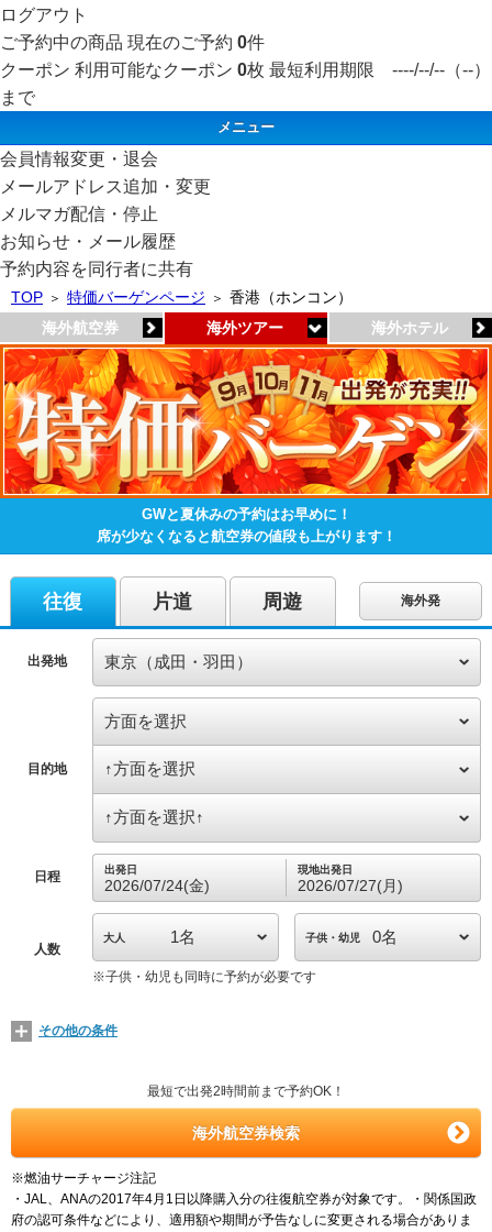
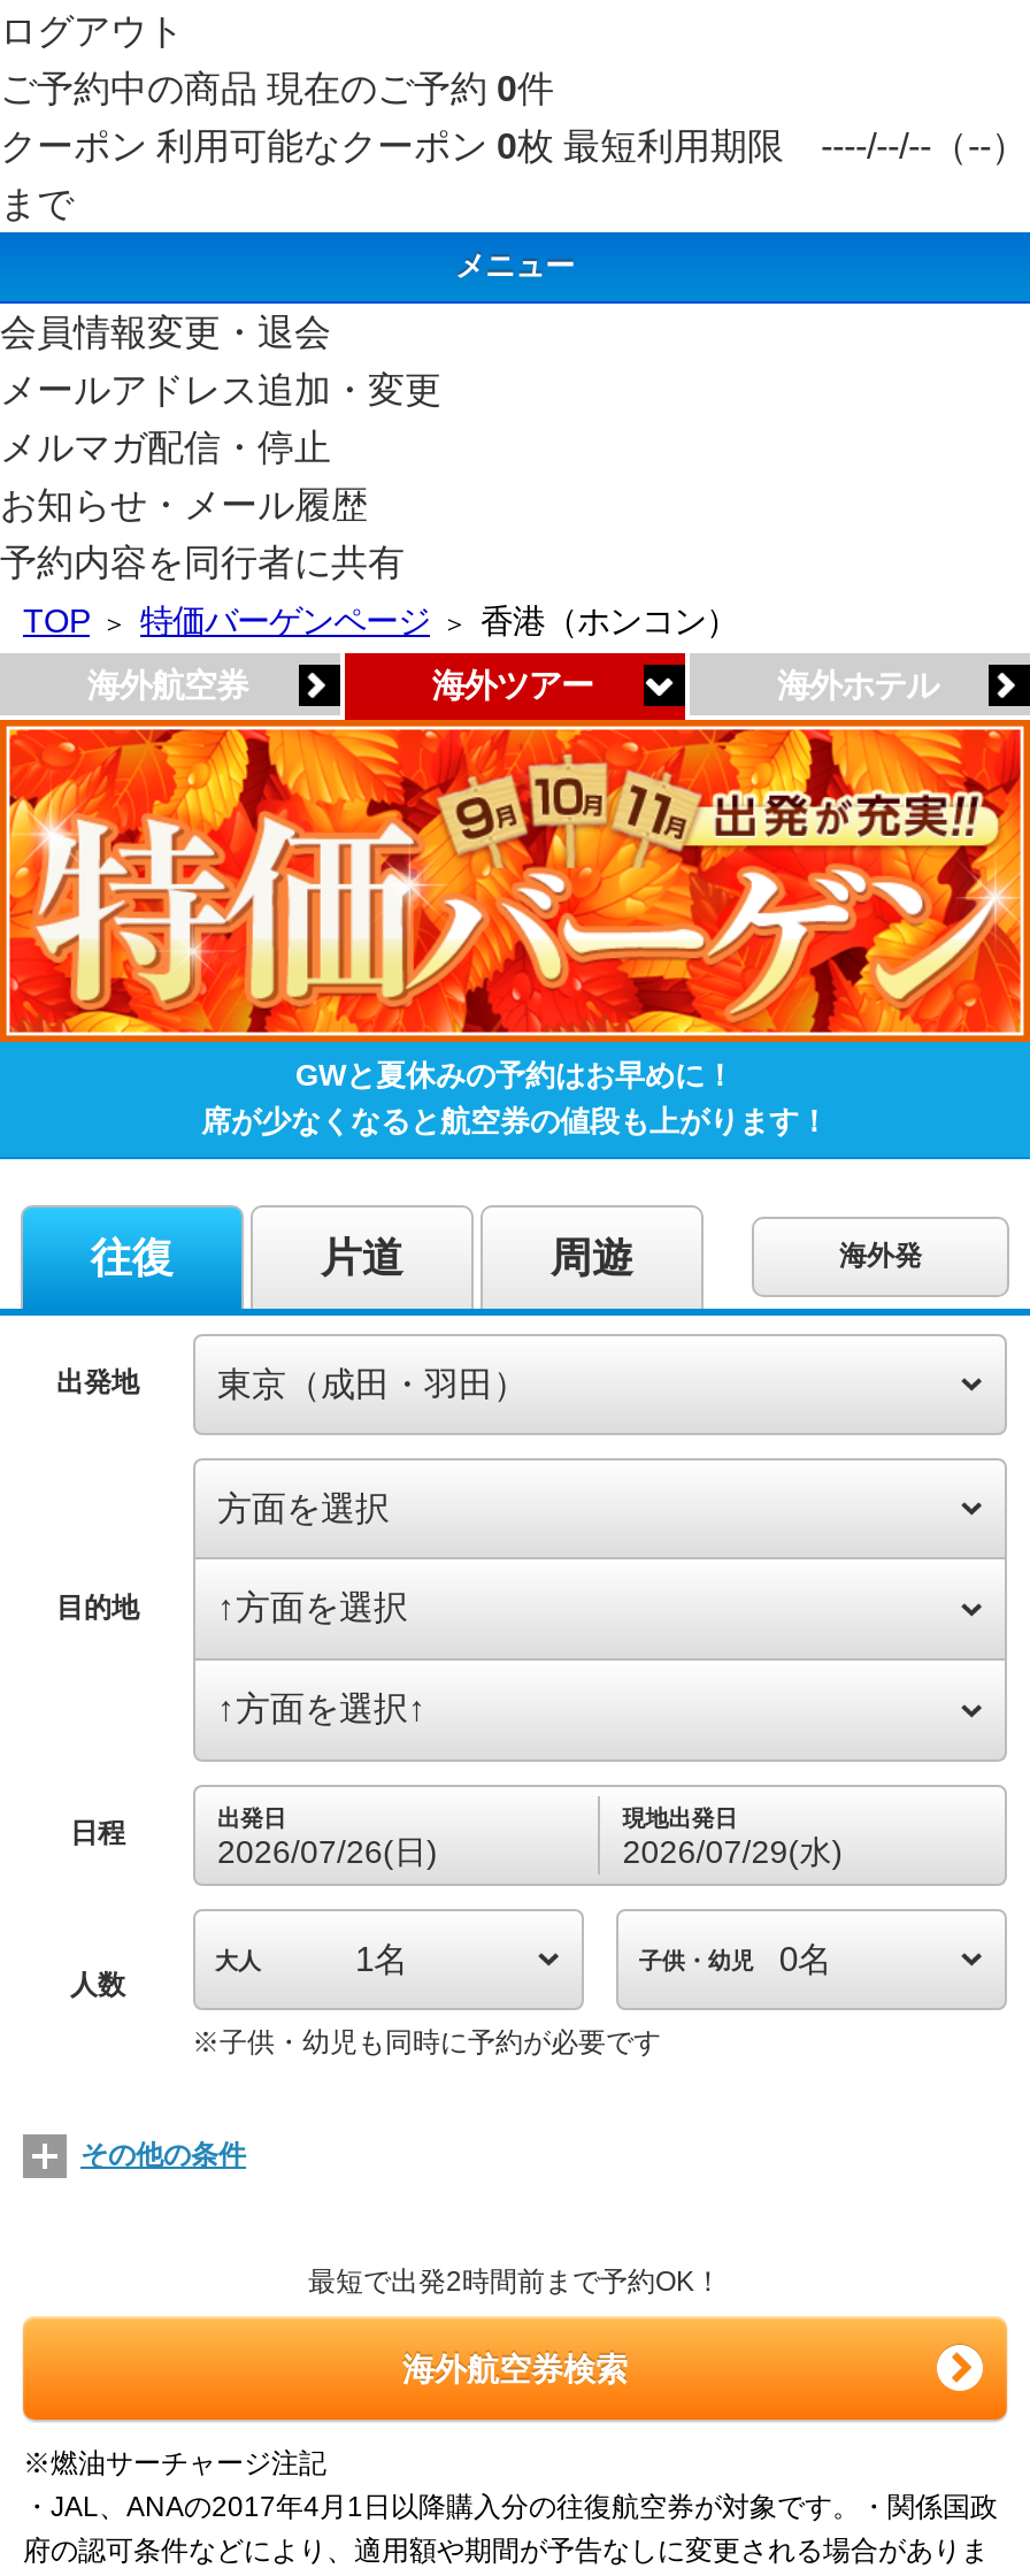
[104,877,209,894] 2026/07/24(金) -> [217,1833,438,1870] 2026/07/26(日)
[297,877,403,894] 2026/07/27(月) -> [623,1833,843,1870] 2026/07/29(水)

